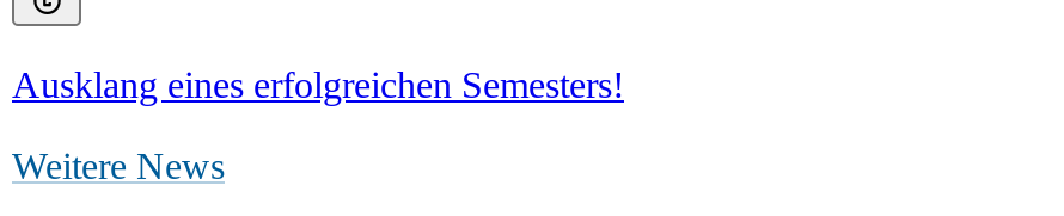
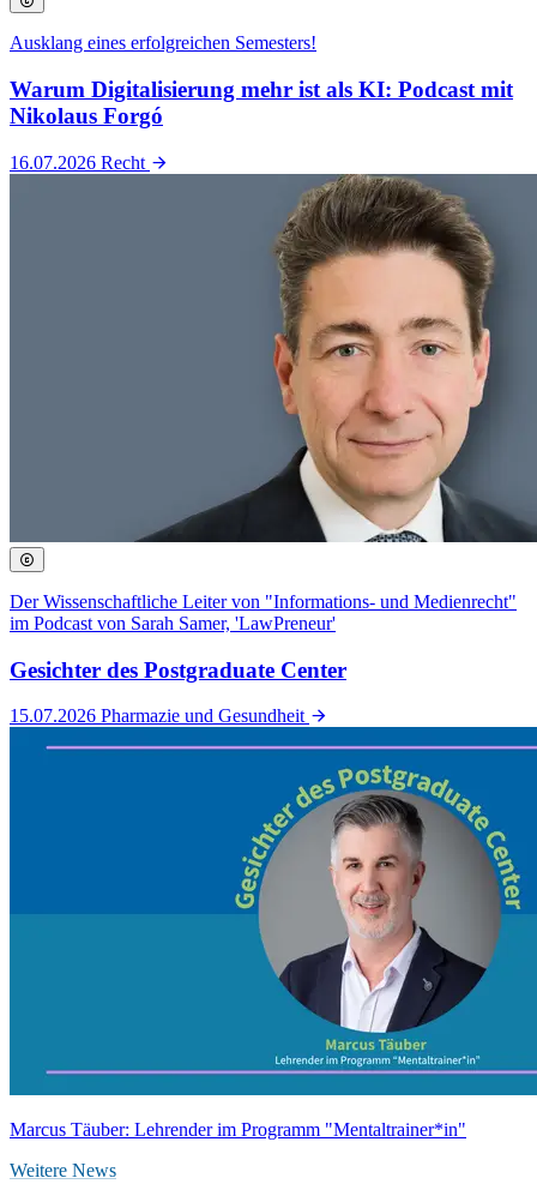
none -> [8,591,533,1096] [image] | Der Wissenschaftliche Leiter von "Informations- und Medienrecht" | im Podcast von Sarah Samer, 'LawPreneur' | Gesichter des Postgraduate Center | 15.07.2026 Pharmazie und Gesundheit
none -> [10,77,533,573] [image] | Warum Digitalisierung mehr ist als KI: Podcast mit | Nikolaus Forgó | 16.07.2026 Recht
none -> [10,1120,466,1140] Marcus Täuber: Lehrender im Programm "Mentaltrainer*in"

